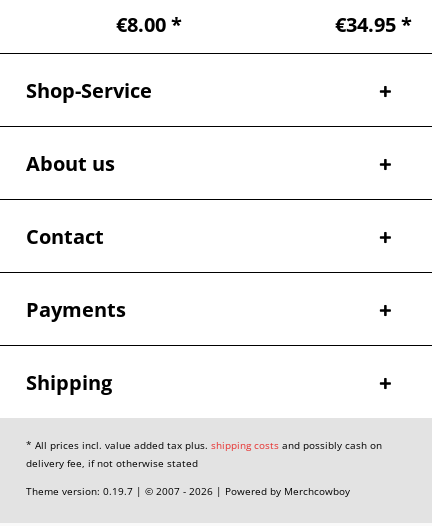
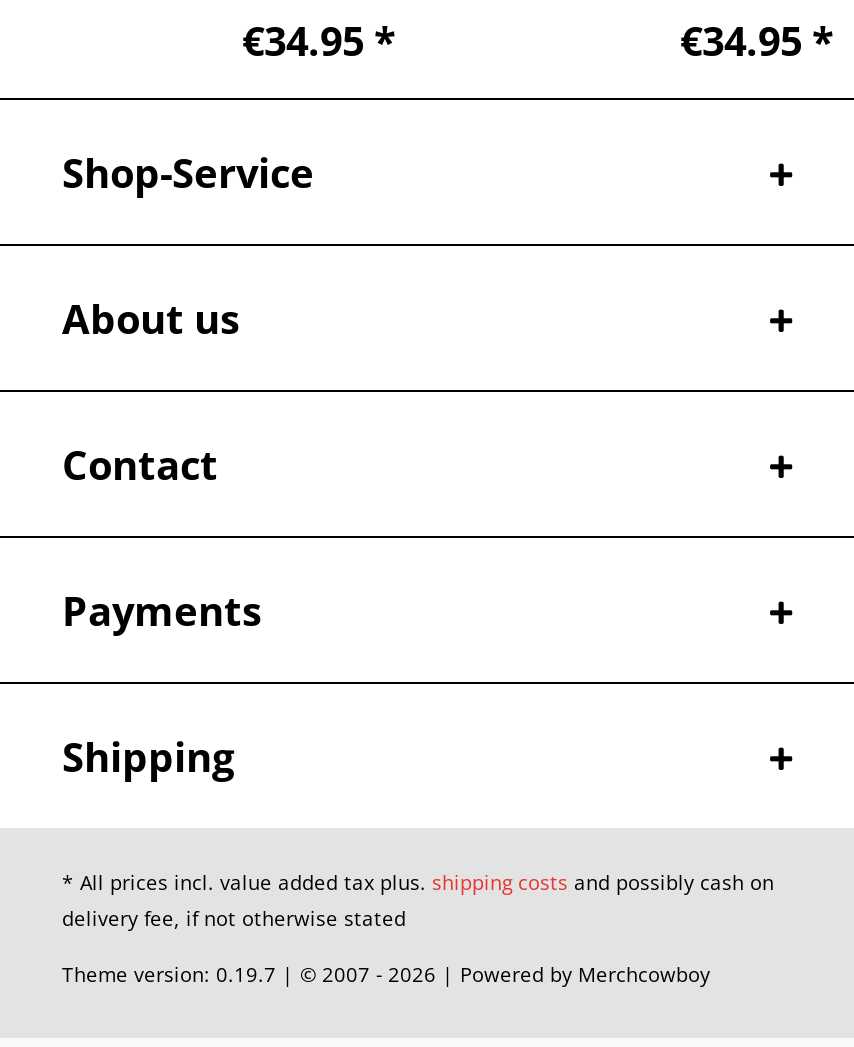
[116,11,182,38] €8.00 * -> [242,13,396,67] €34.95 *

